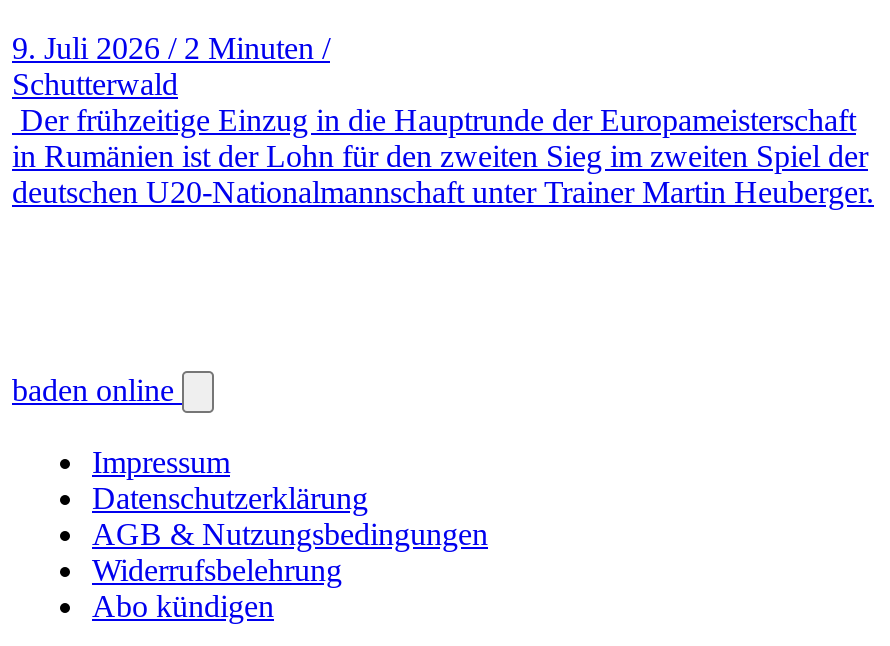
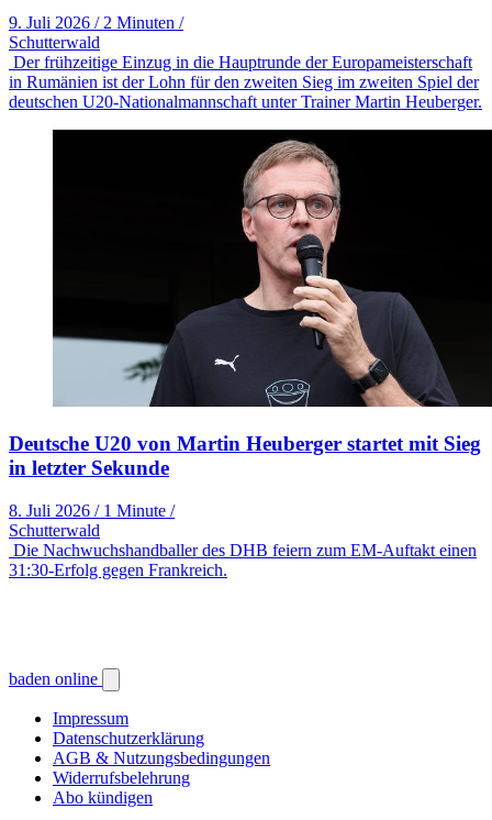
none -> [9,129,489,579] [image] | Deutsche U20 von Martin Heuberger startet mit Sieg | in letzter Sekunde | 8. Juli 2026 / 1 Minute / | Schutterwald | Die Nachwuchshandballer des DHB feiern zum EM-Auftakt einen | 31:30-Erfolg gegen Frankreich.

